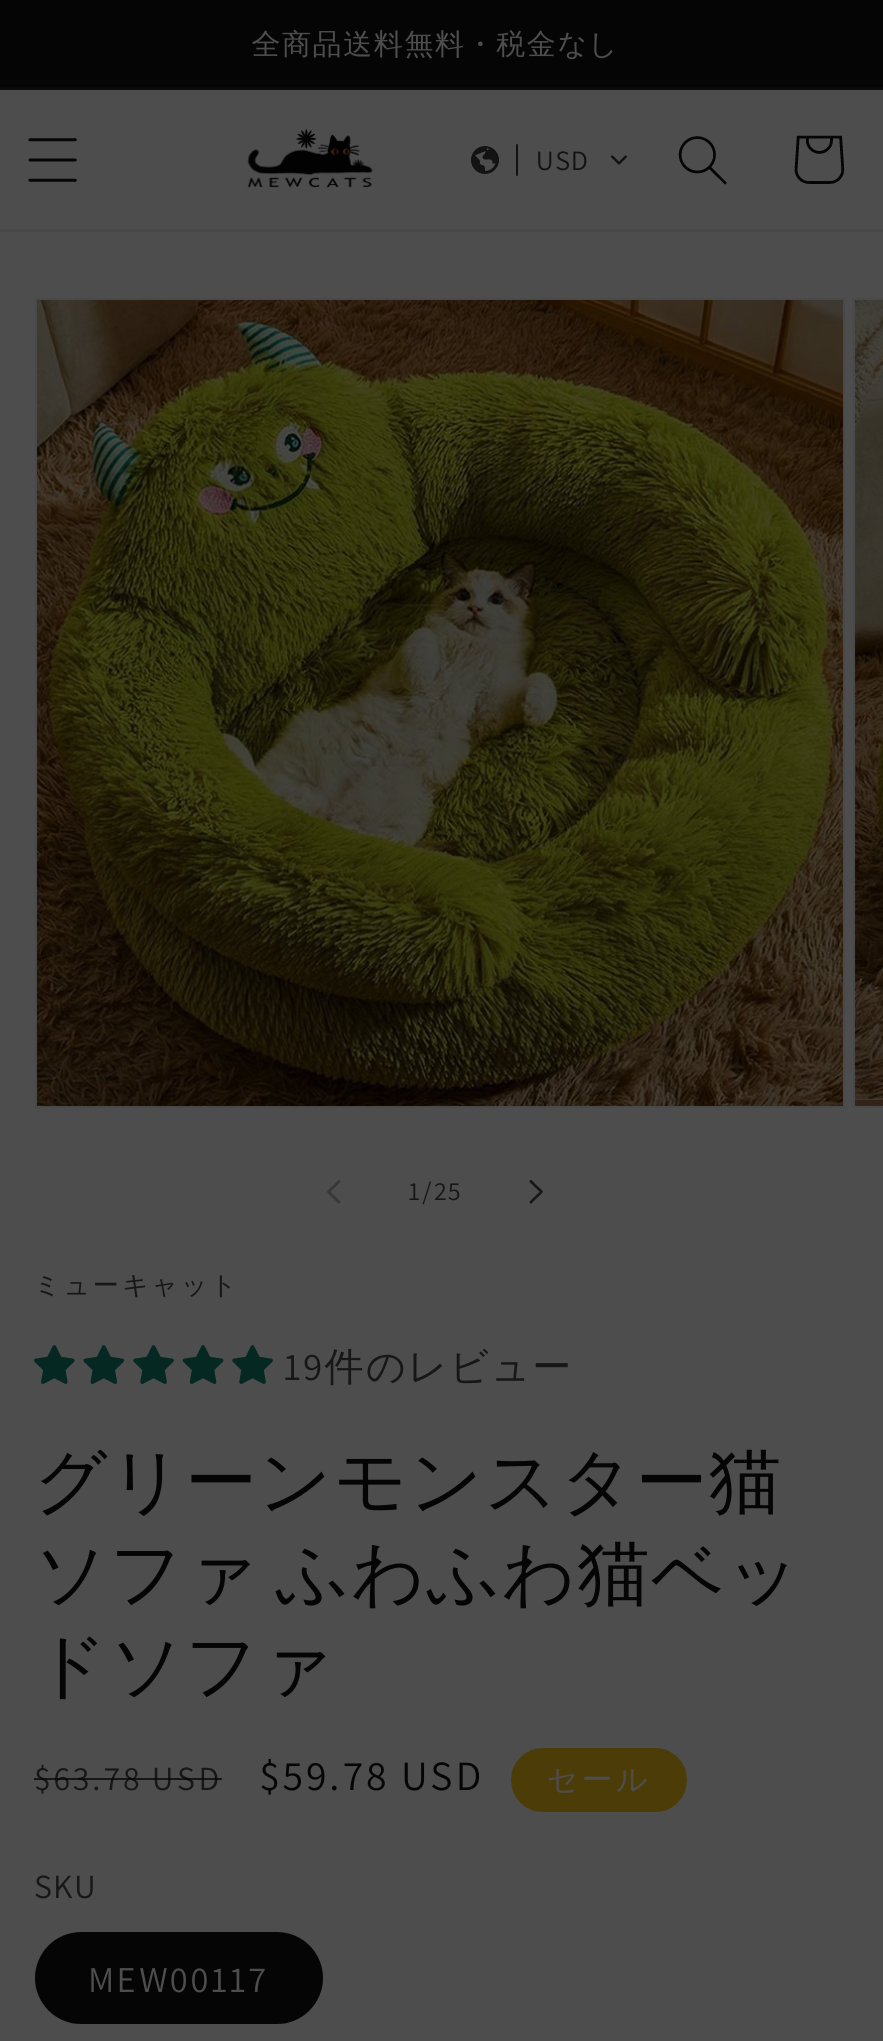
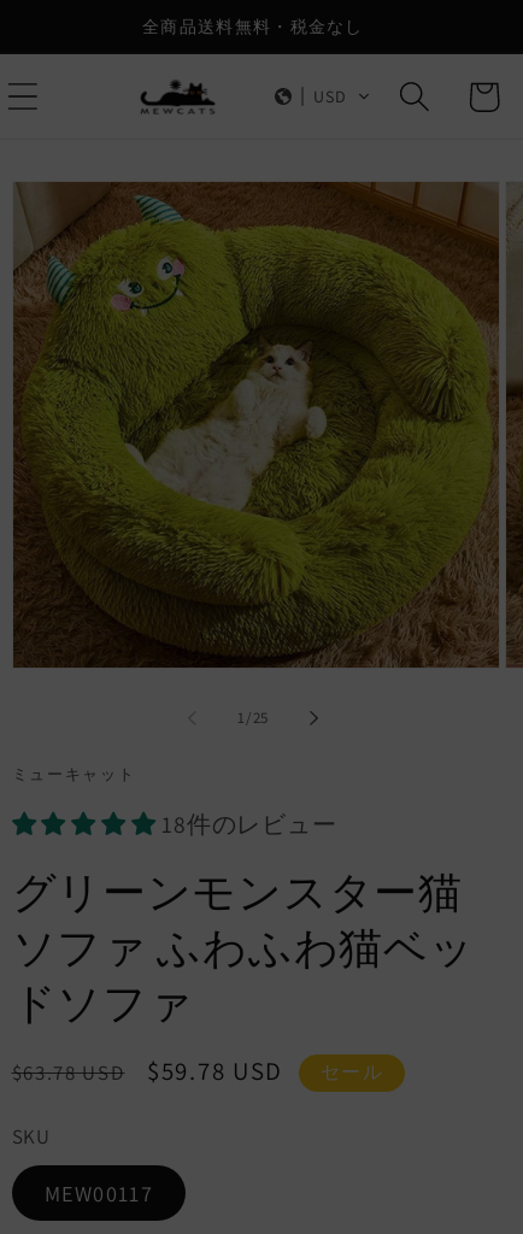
[283,1341,574,1393] 19件のレビュー -> [162,808,337,839] 18件のレビュー

